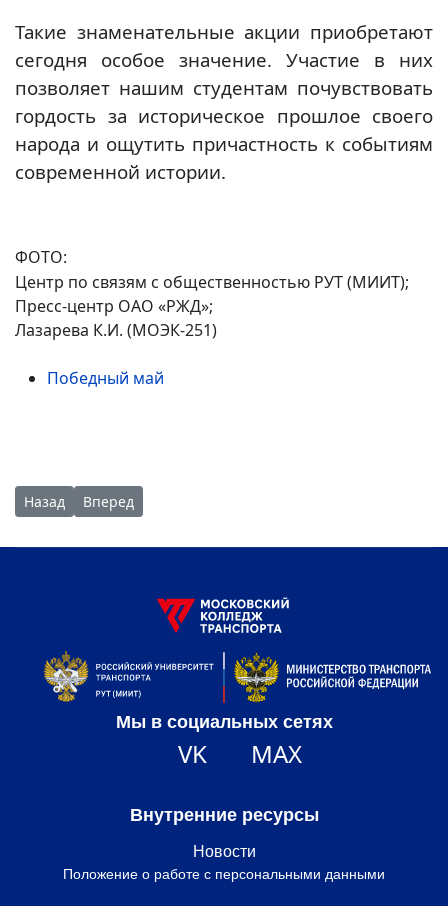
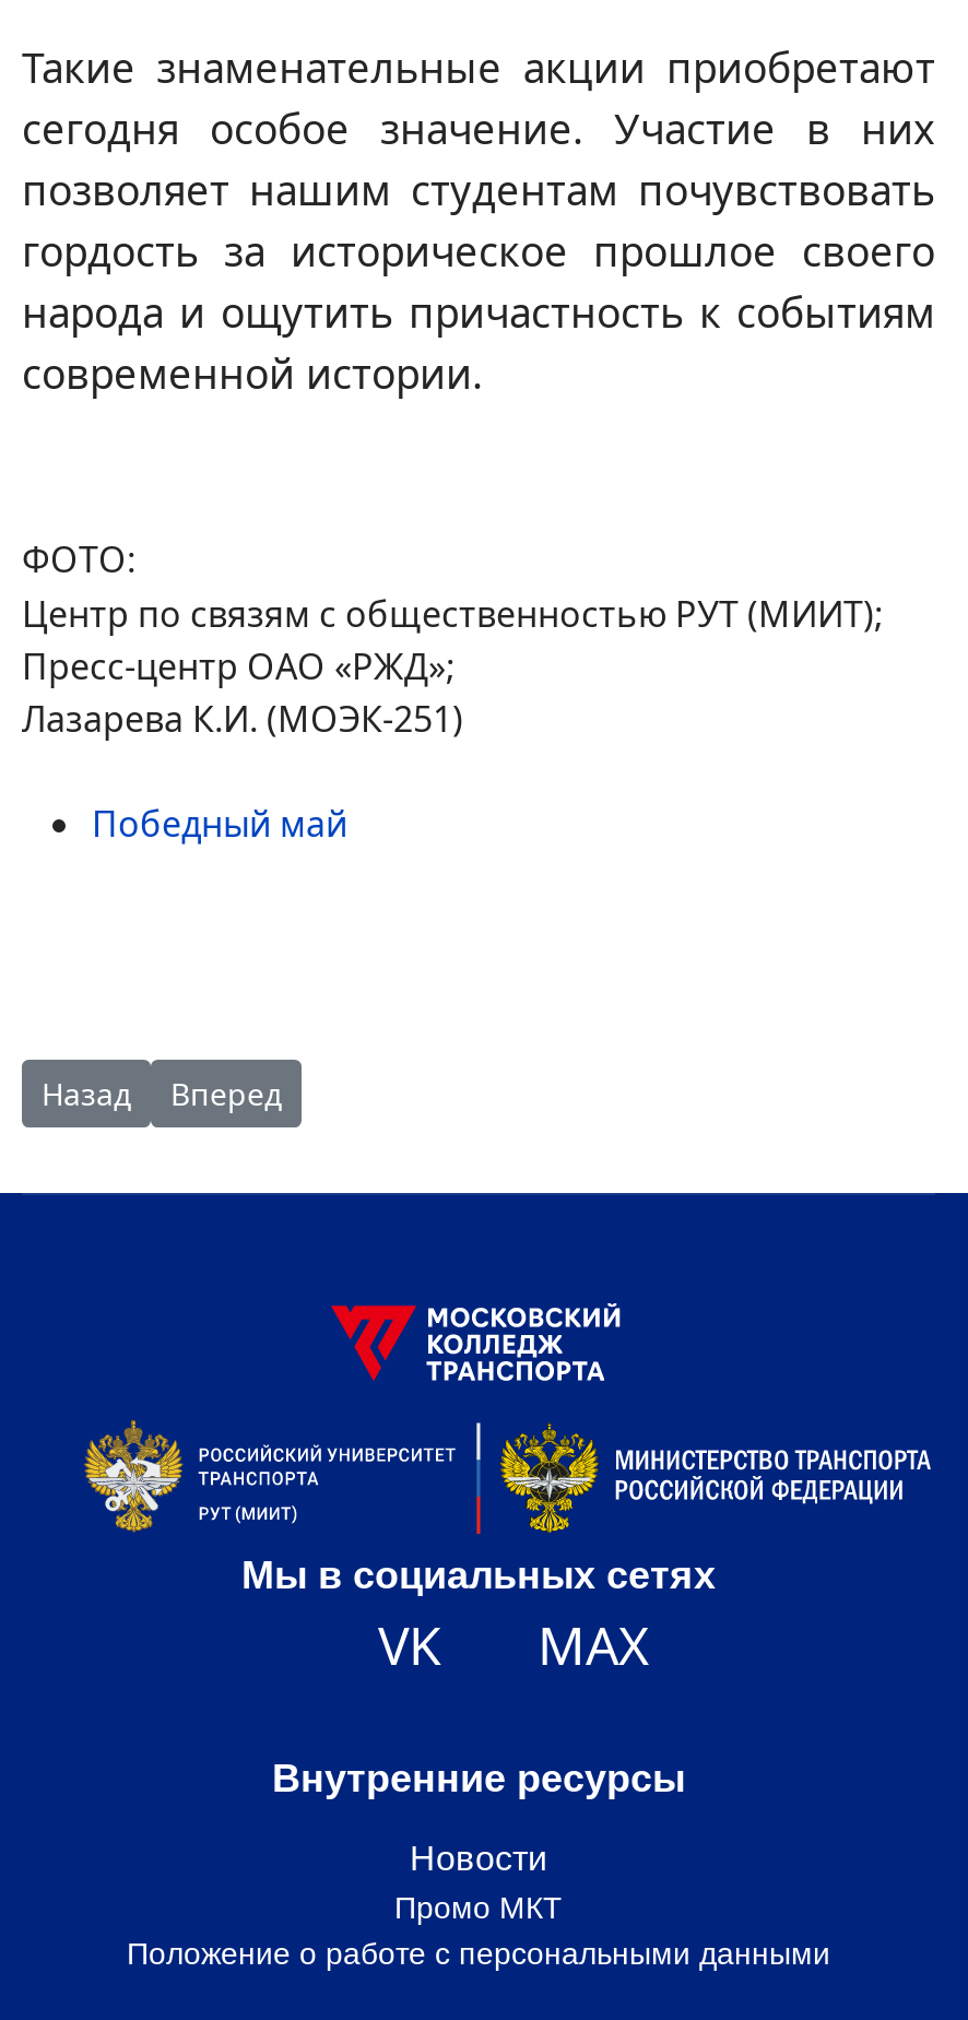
none -> [394,1889,563,1924] Промо МКТ

